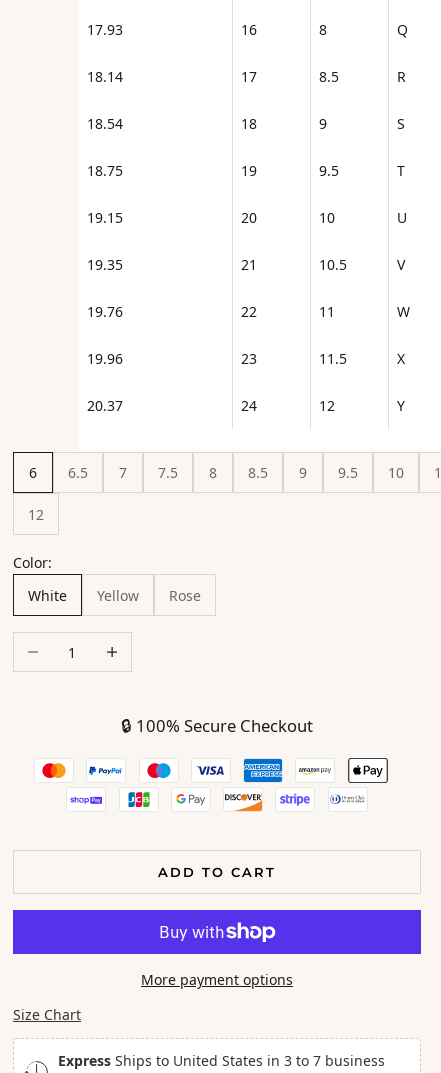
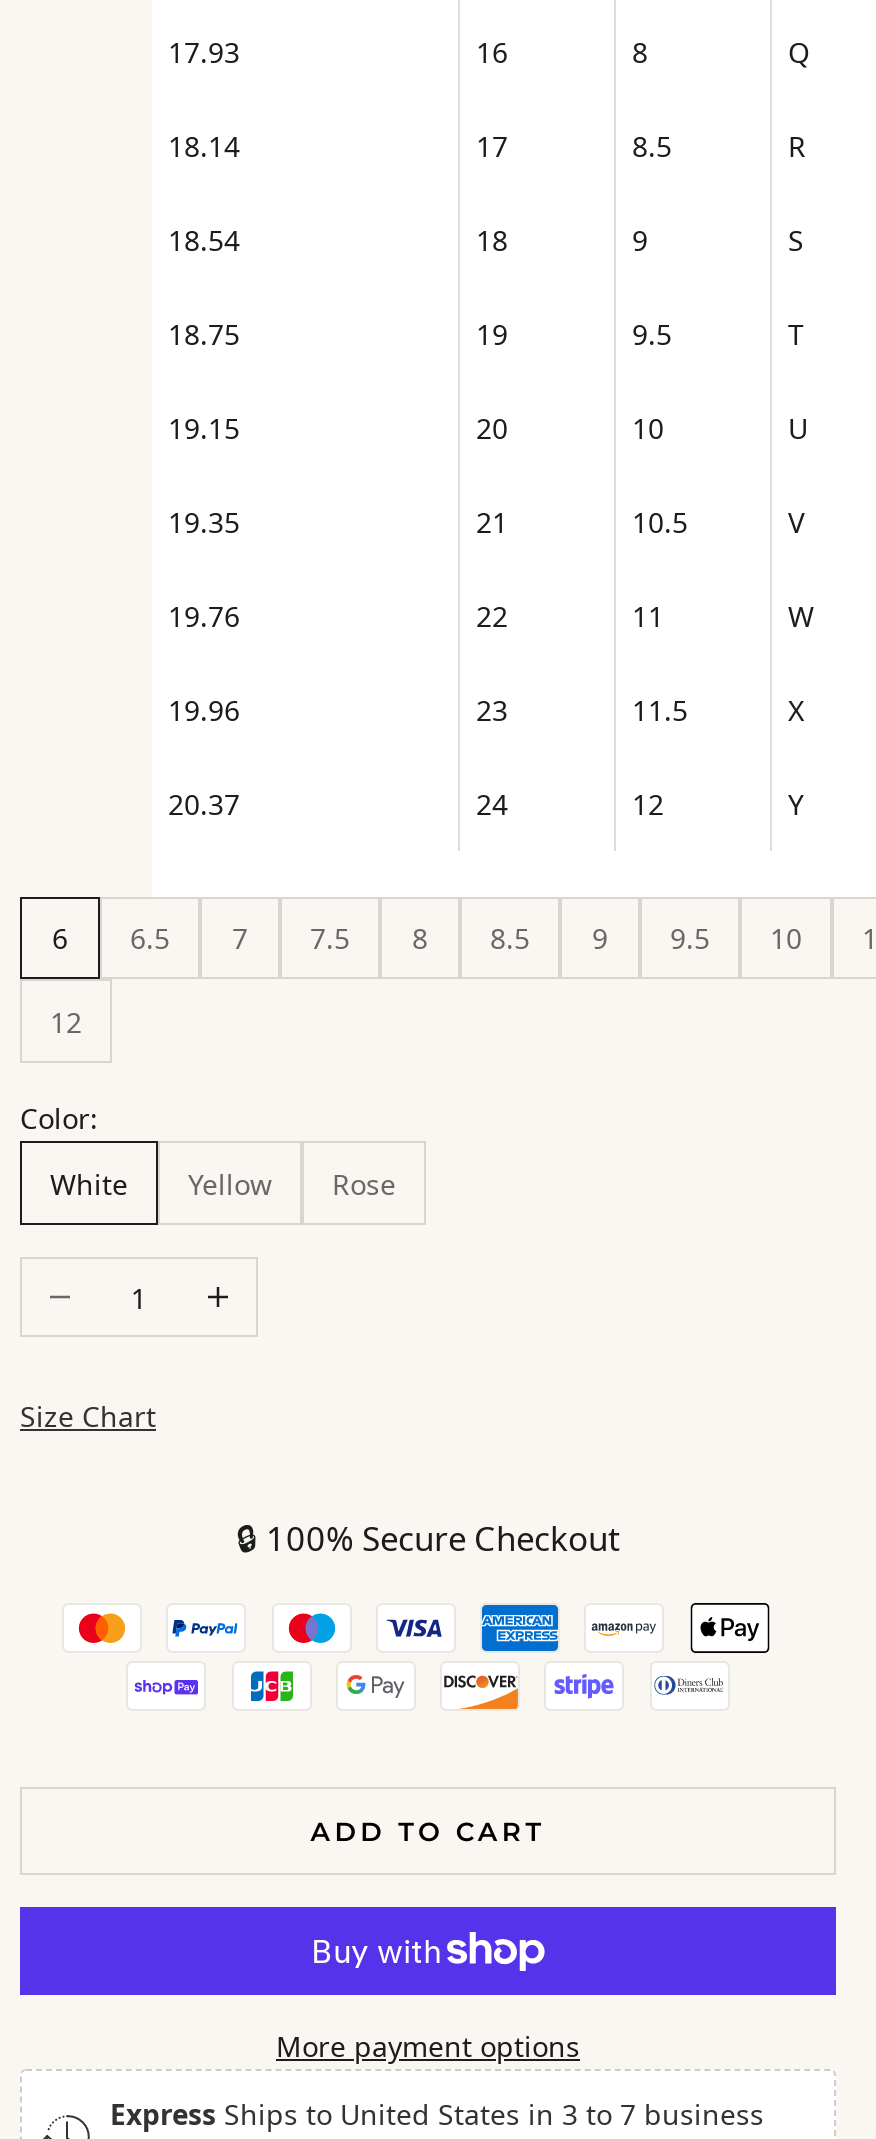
moved [141,864,293,989] -> [276,1814,580,2065]: ADD TO CART | More payment options
moved [13,1005,81,1024] -> [20,1398,156,1436]: Size Chart

